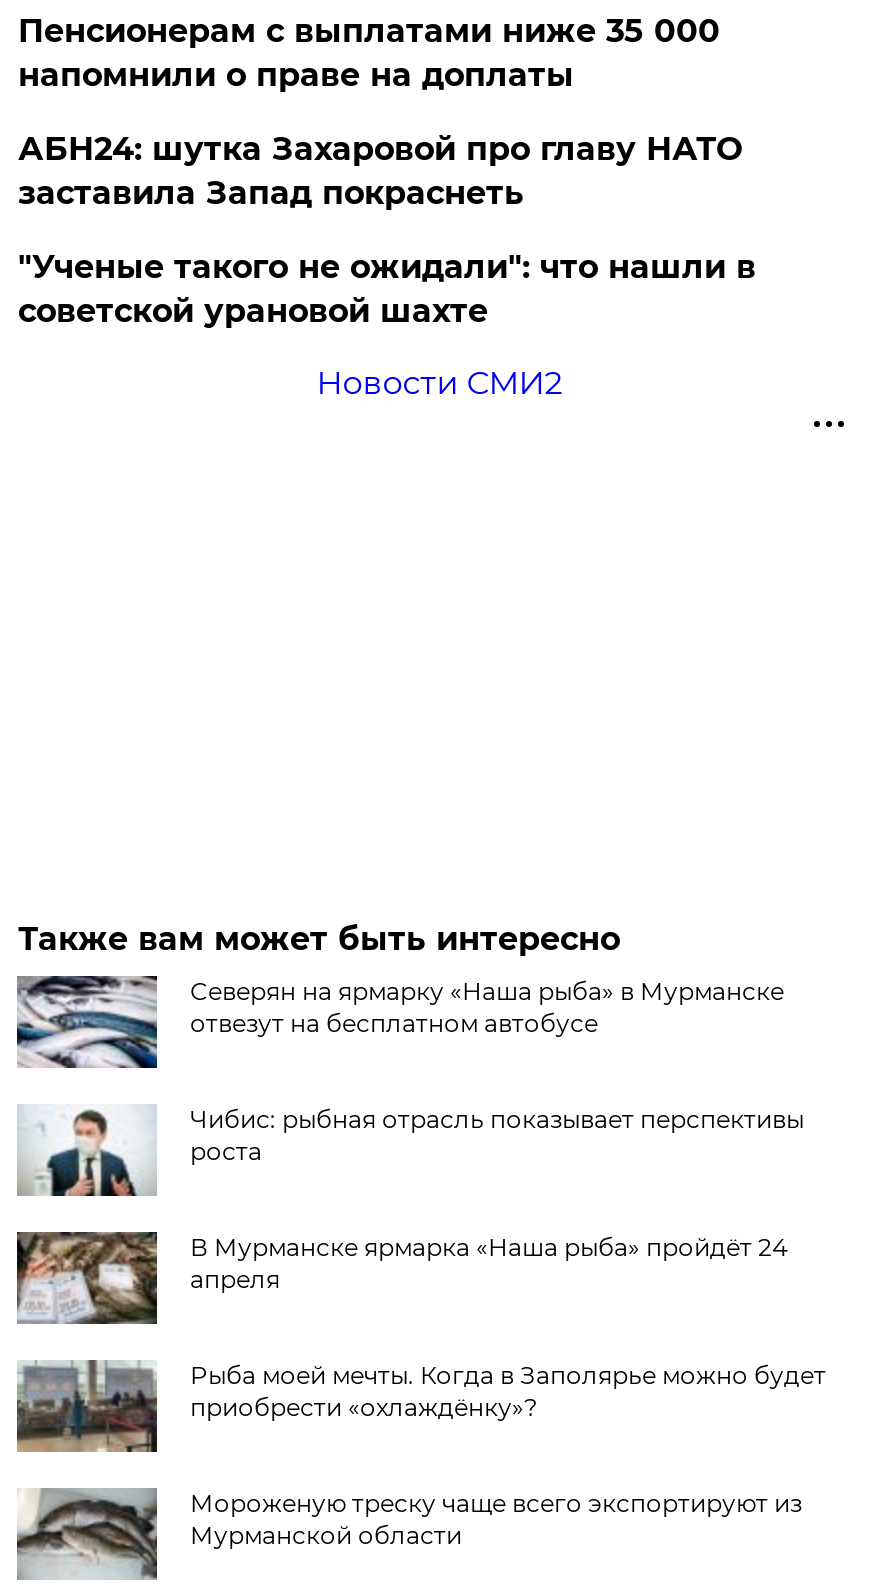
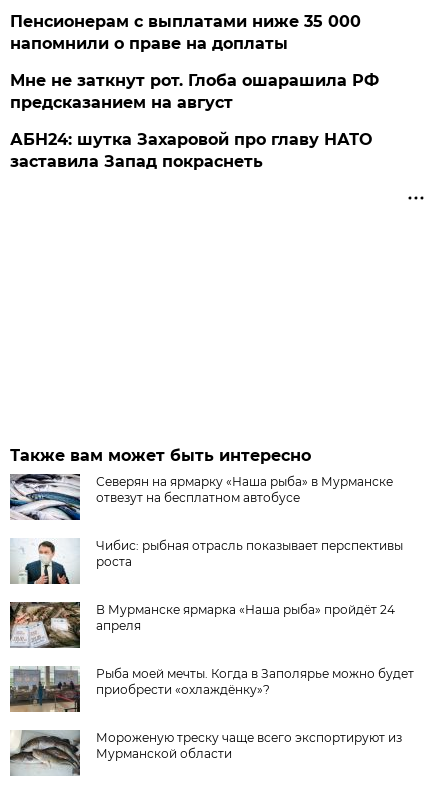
none -> [10,71,379,112] Мне не заткнут рот. Глоба ошарашила РФ | предсказанием на август
moved [18,130,742,212] -> [10,130,372,171]: АБН24: шутка Захаровой про главу НАТО | заставила Запад покраснеть
[18,248,756,402] "Ученые такого не ожидали": что нашли в | советской урановой шахте | Новости СМИ2 -> none

